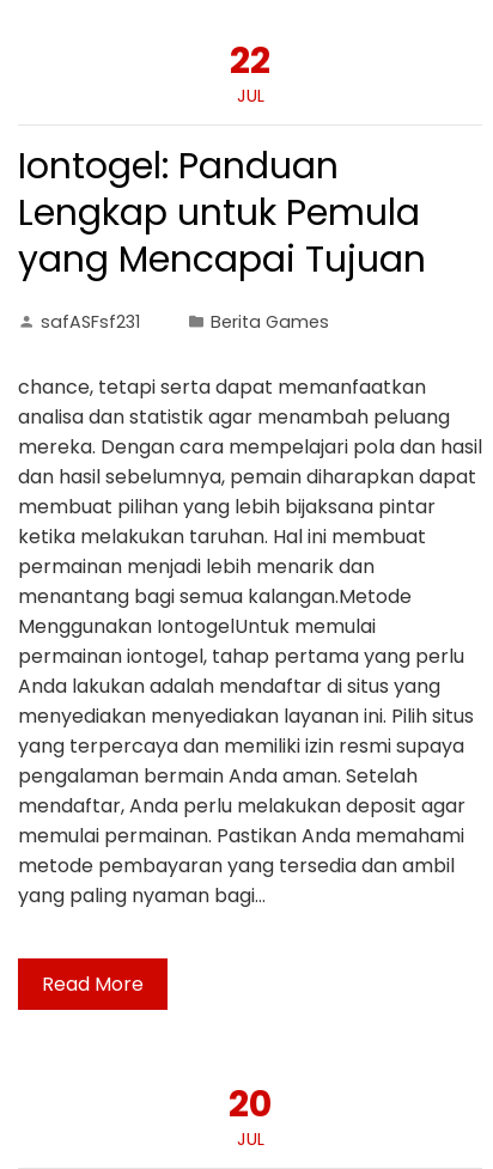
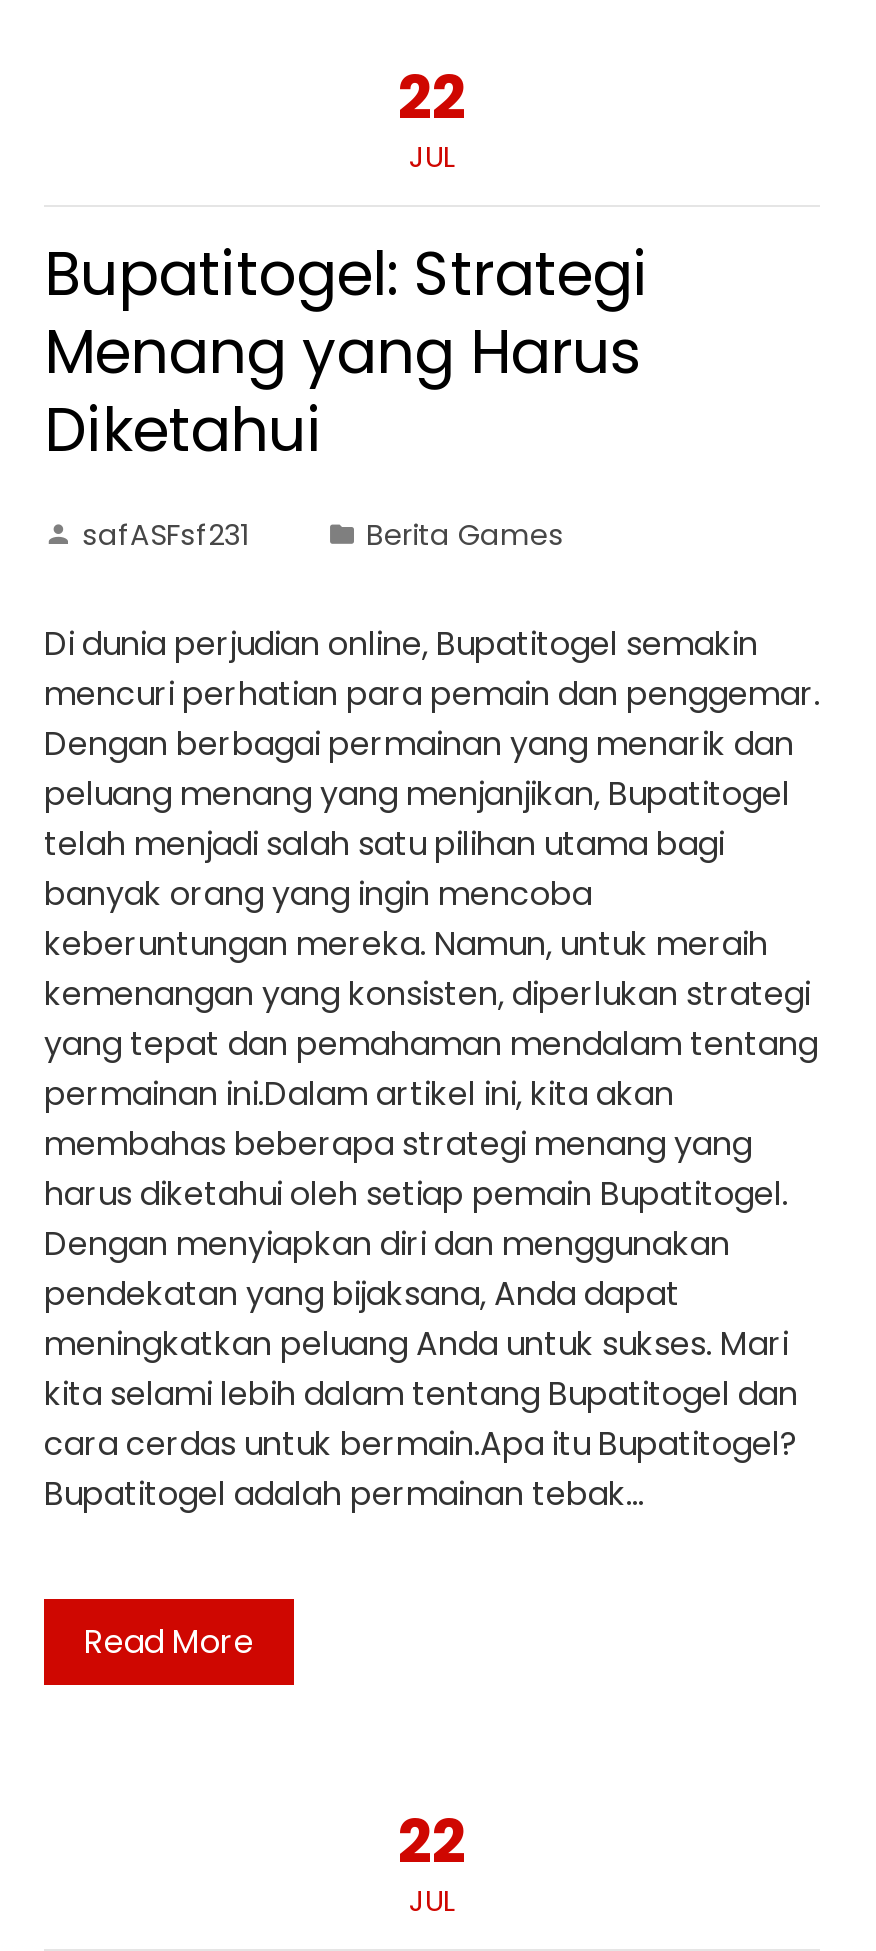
[18,141,426,285] Iontogel: Panduan | Lengkap untuk Pemula | yang Mencapai Tujuan -> [44,233,648,473] Bupatitogel: Strategi | Menang yang Harus | Diketahui
[18,373,482,909] chance, tetapi serta dapat memanfaatkan | analisa dan statistik agar menambah peluang | mereka. Dengan cara mempelajari pola dan hasil | dan hasil sebelumnya, pemain diharapkan dapat | membuat pilihan yang lebih bijaksana pintar | ketika melakukan taruhan. Hal ini membuat | permainan menjadi lebih menarik dan | menantang bagi semua kalangan.Metode | Menggunakan IontogelUntuk memulai | permainan iontogel, tahap pertama yang perlu | Anda lakukan adalah mendaftar di situs yang | menyediakan menyediakan layanan ini. Pilih situs | yang terpercaya dan memiliki izin resmi supaya | pengalaman bermain Anda aman. Setelah | mendaftar, Anda perlu melakukan deposit agar | memulai permainan. Pastikan Anda memahami | metode pembayaran yang tersedia dan ambil | yang paling nyaman bagi… -> [44,621,820,1517] Di dunia perjudian online, Bupatitogel semakin | mencuri perhatian para pemain dan penggemar. | Dengan berbagai permainan yang menarik dan | peluang menang yang menjanjikan, Bupatitogel | telah menjadi salah satu pilihan utama bagi | banyak orang yang ingin mencoba | keberuntungan mereka. Namun, untuk meraih | kemenangan yang konsisten, diperlukan strategi | yang tepat dan pemahaman mendalam tentang | permainan ini.Dalam artikel ini, kita akan | membahas beberapa strategi menang yang | harus diketahui oleh setiap pemain Bupatitogel. | Dengan menyiapkan diri dan menggunakan | pendekatan yang bijaksana, Anda dapat | meningkatkan peluang Anda untuk sukses. Mari | kita selami lebih dalam tentang Bupatitogel dan | cara cerdas untuk bermain.Apa itu Bupatitogel? | Bupatitogel adalah permainan tebak…
[229,1079,272,1130] 20 -> [398,1801,466,1885] 22

